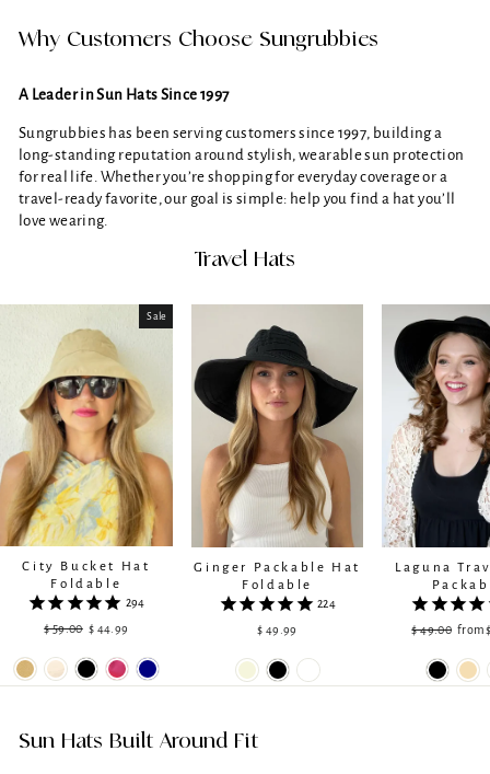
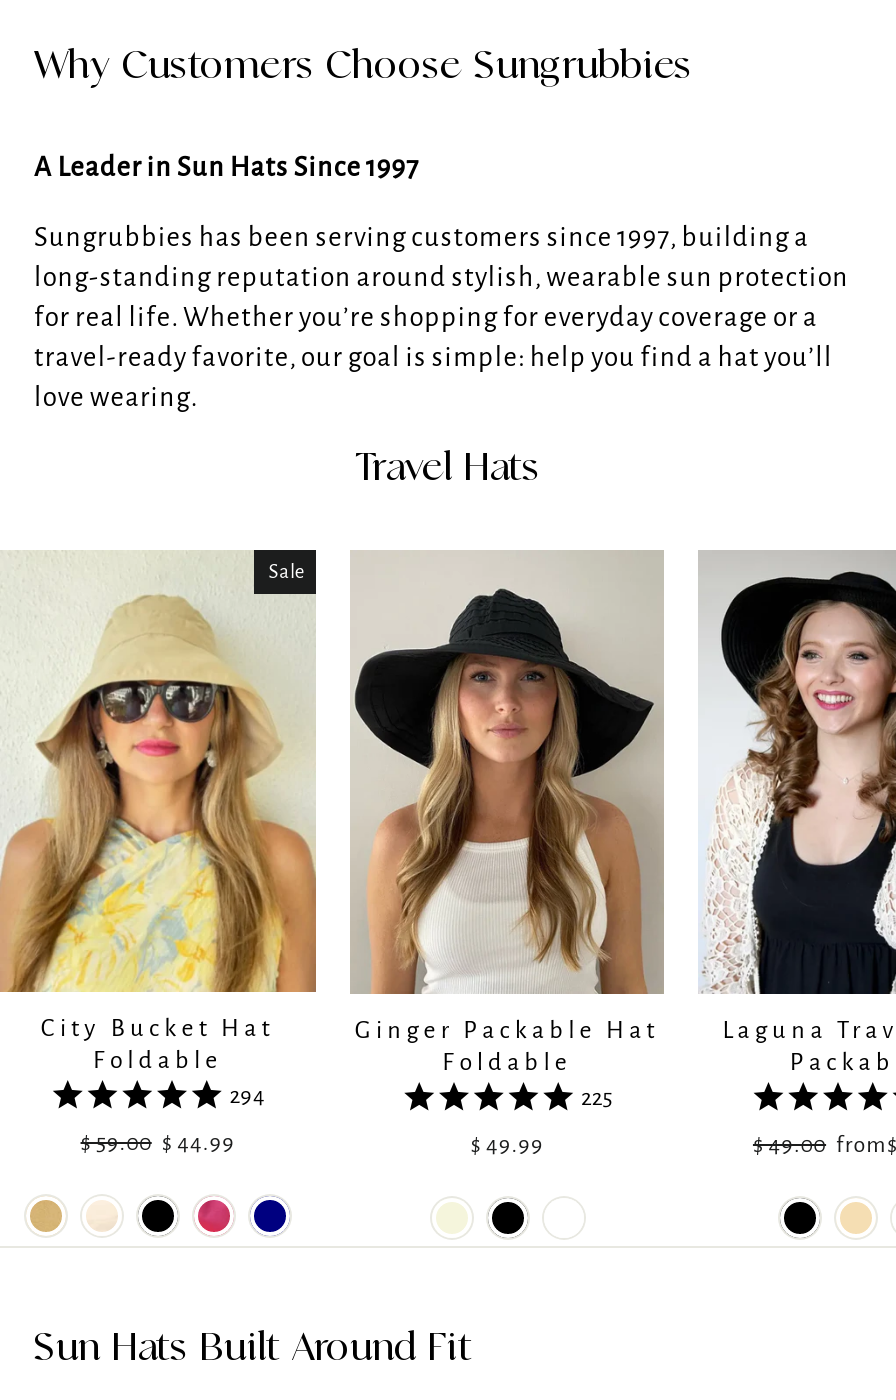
[317,596,336,612] 224 -> [581,1082,613,1112] 225

